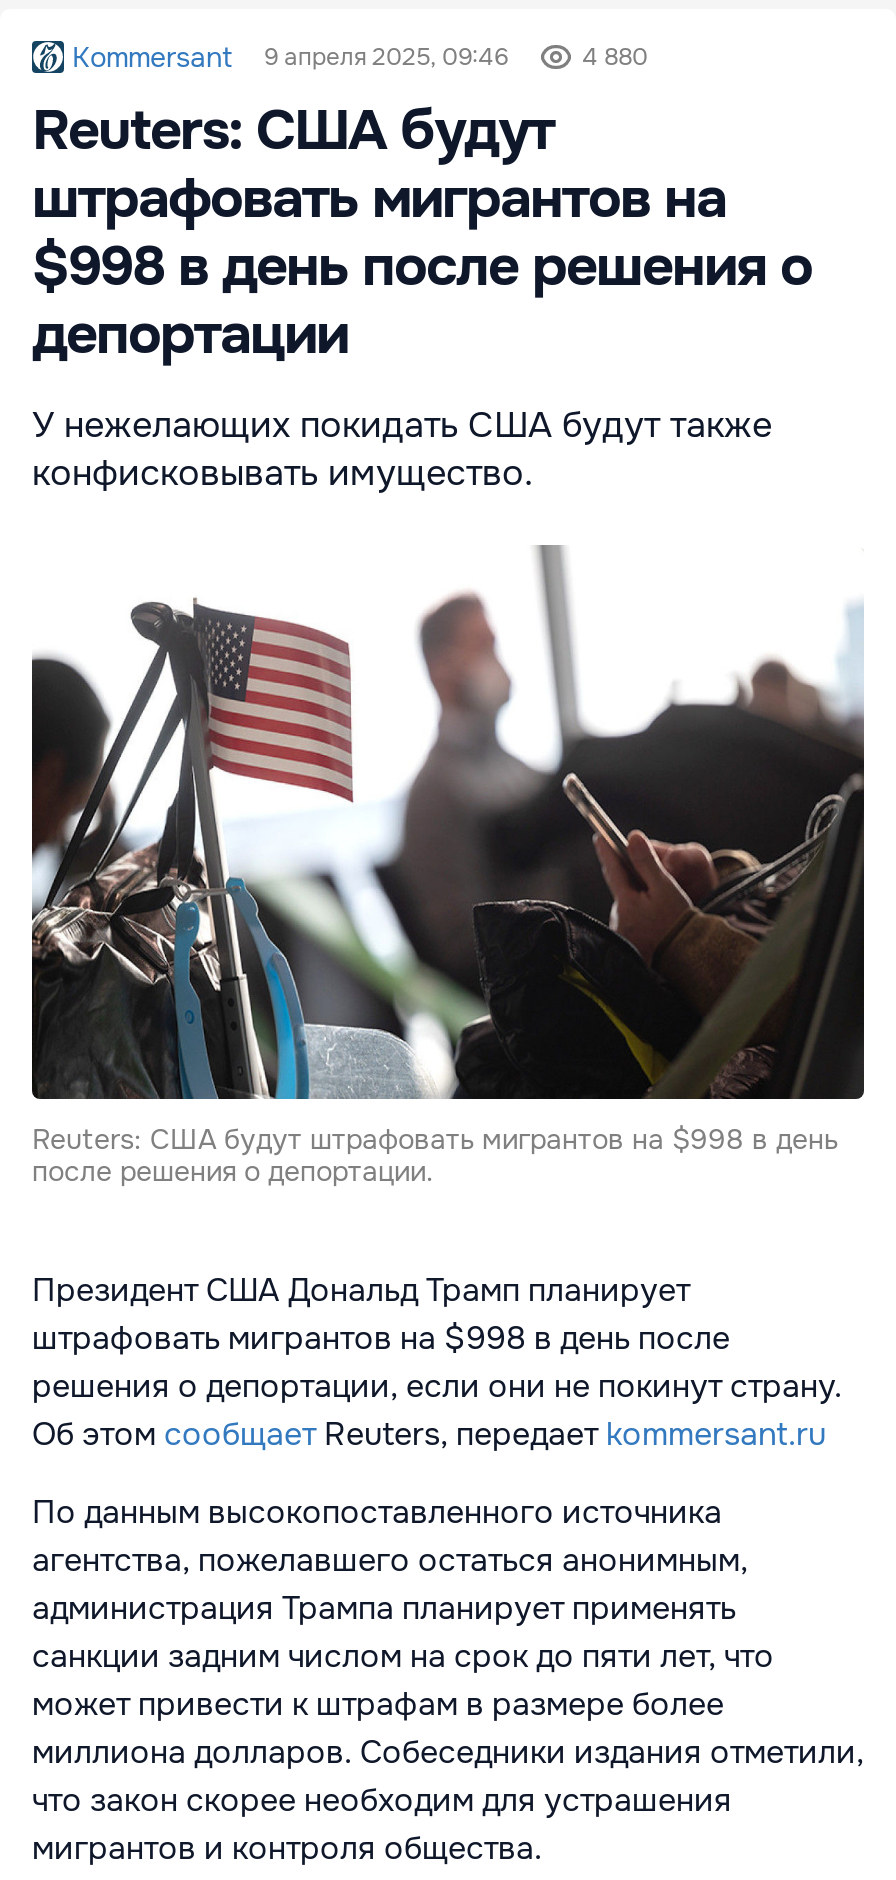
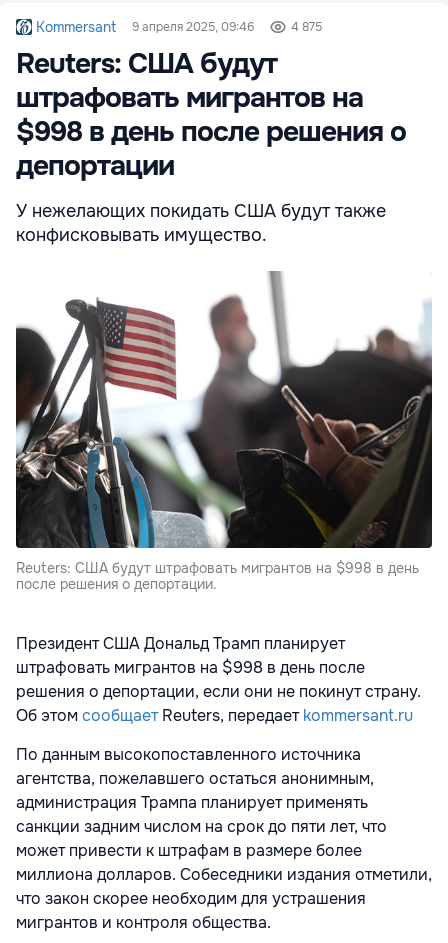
[582,41,648,73] 4 880 -> [291,19,322,35] 4 875

